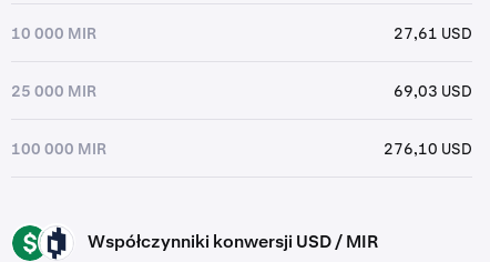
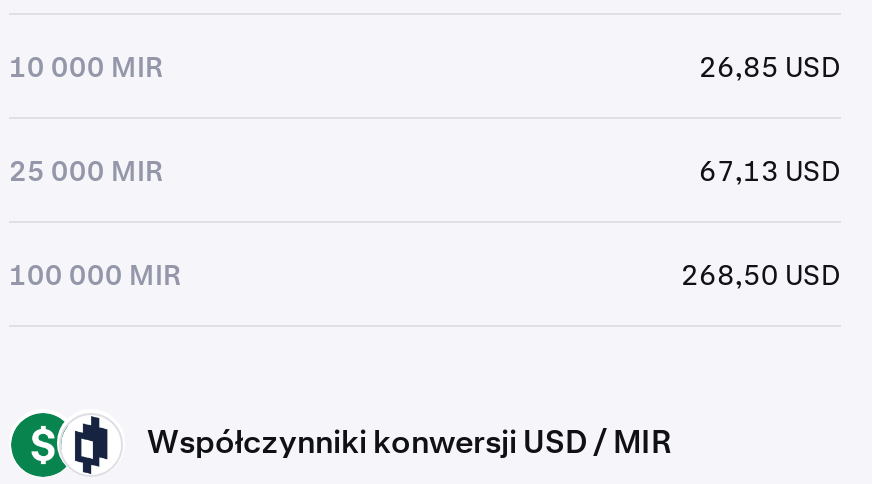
[394,23,472,43] 27,61 USD -> [699,48,841,84] 26,85 USD
[394,80,472,100] 69,03 USD -> [699,152,841,188] 67,13 USD
[384,138,472,158] 276,10 USD -> [681,256,841,292] 268,50 USD

